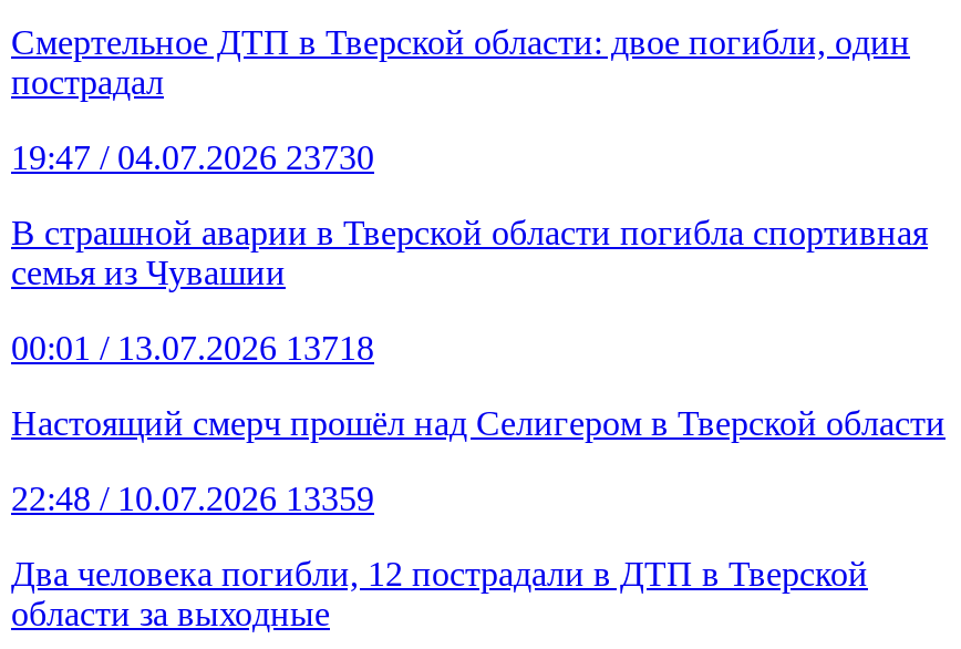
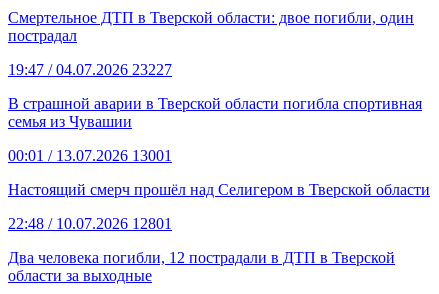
[11,137,374,175] 19:47 / 04.07.2026 23730 -> [8,60,172,77] 19:47 / 04.07.2026 23227
[11,328,374,365] 00:01 / 13.07.2026 13718 -> [8,146,172,163] 00:01 / 13.07.2026 13001
[11,478,374,516] 22:48 / 10.07.2026 13359 -> [8,214,172,231] 22:48 / 10.07.2026 12801

